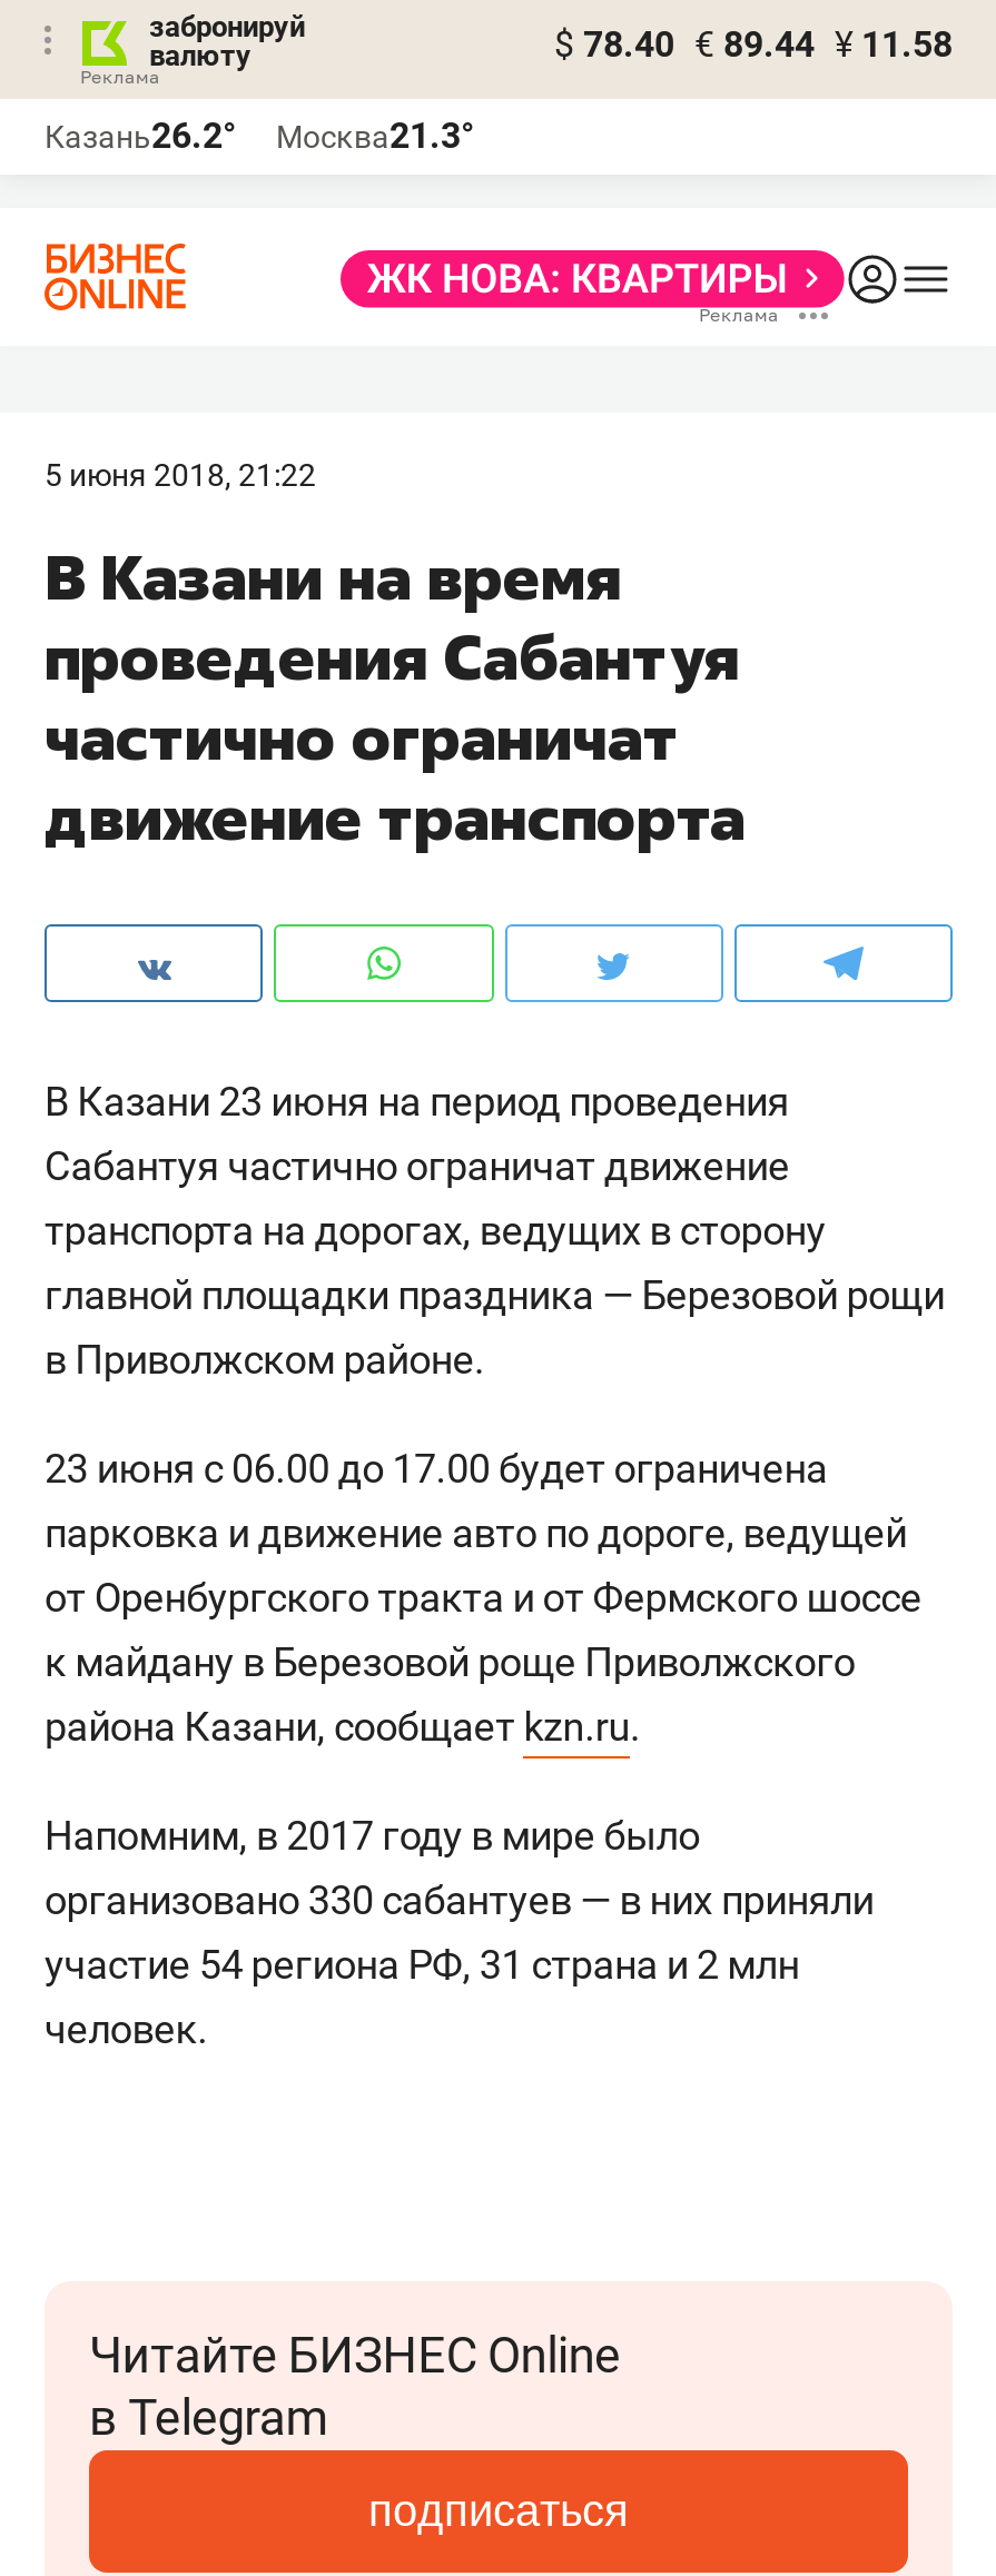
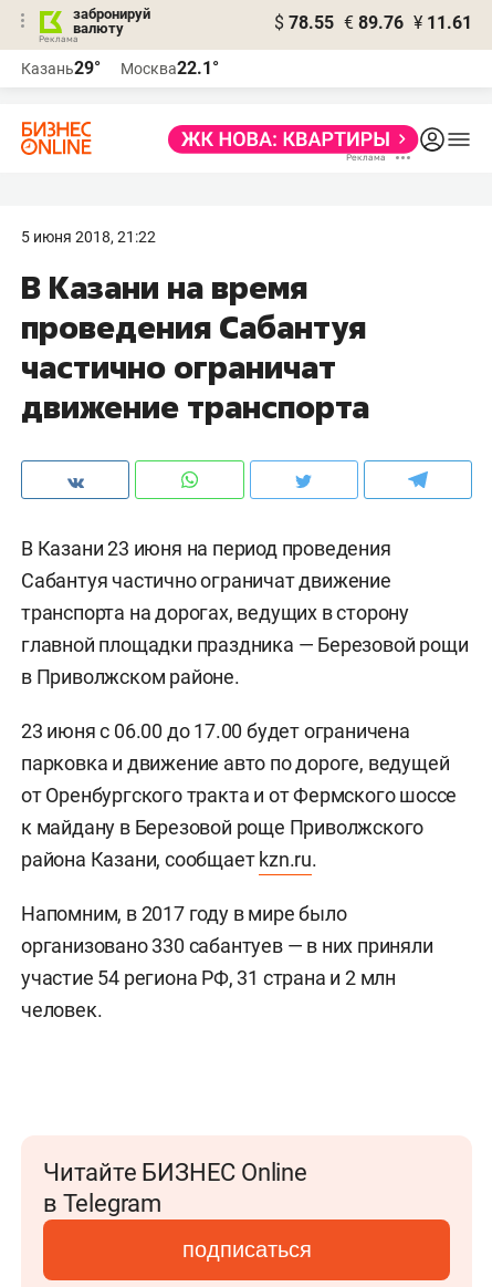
[554,23,953,66] $ 78.40 € 89.44 ¥ 11.58 -> [274,12,472,33] $ 78.55 € 89.76 ¥ 11.61
[45,115,236,157] Казань26.2° -> [21,58,101,79] Казань29°
[276,115,474,157] Москва21.3° -> [121,58,219,79] Москва22.1°

